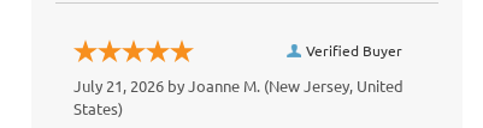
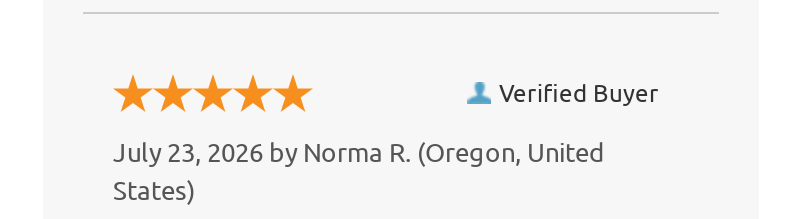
[73,75,404,95] July 21, 2026 by Joanne M. (New Jersey, United -> [113,134,605,168] July 23, 2026 by Norma R. (Oregon, United

